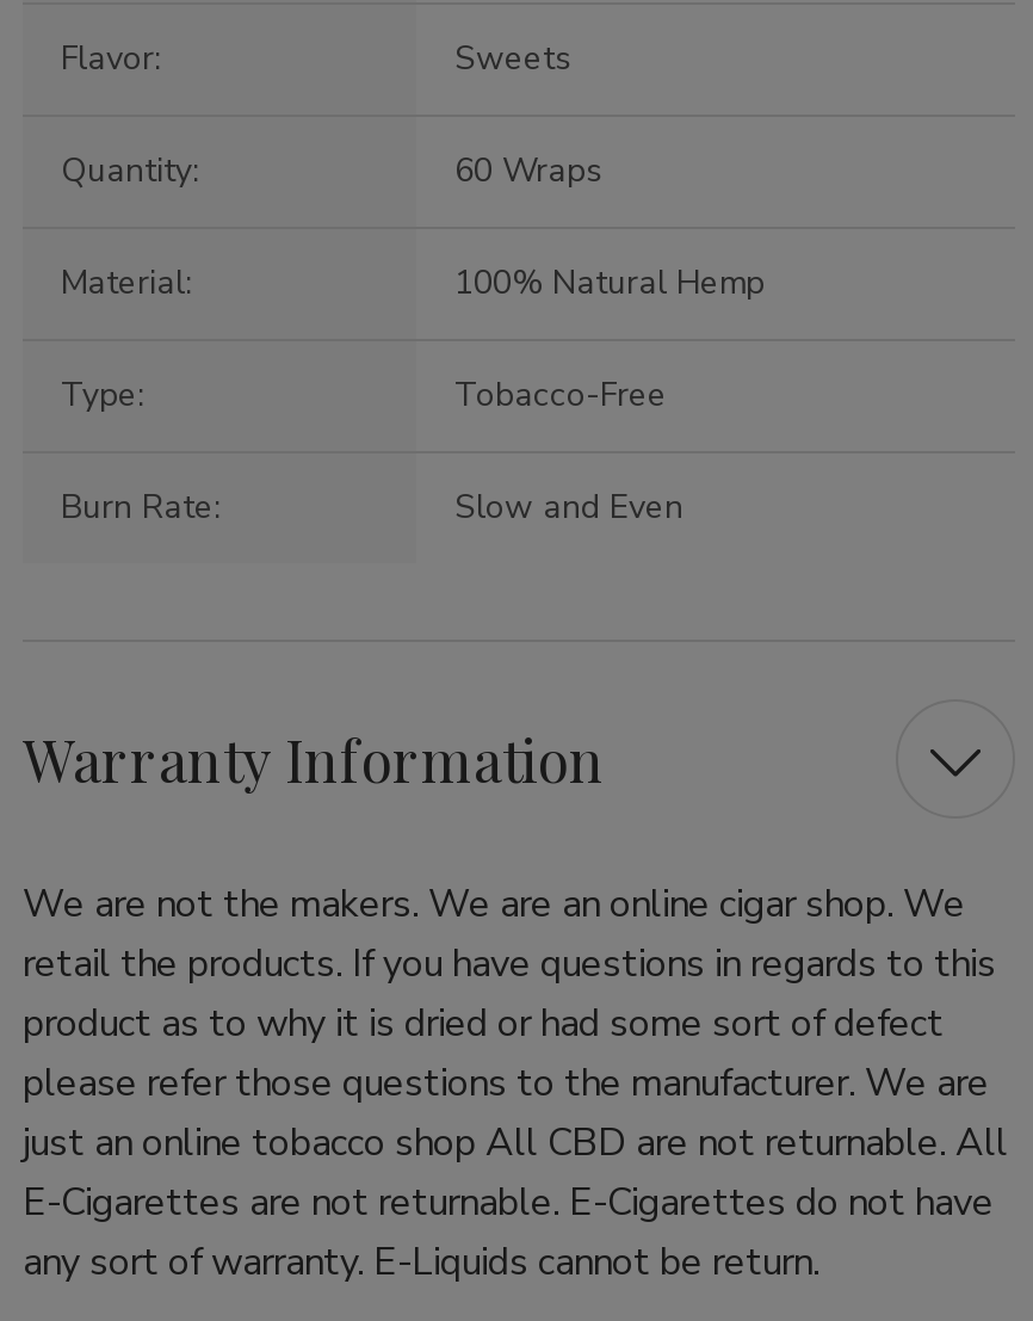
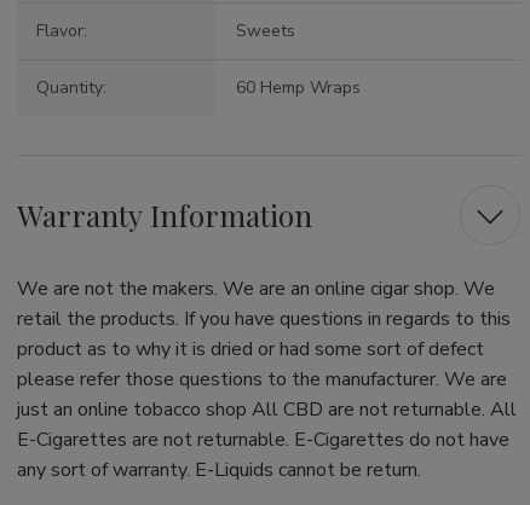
[61,149,765,531] 60 Wraps | Material: | 100% Natural Hemp | Type: | Tobacco-Free | Burn Rate: | Slow and Even -> [236,77,361,100] 60 Hemp Wraps

